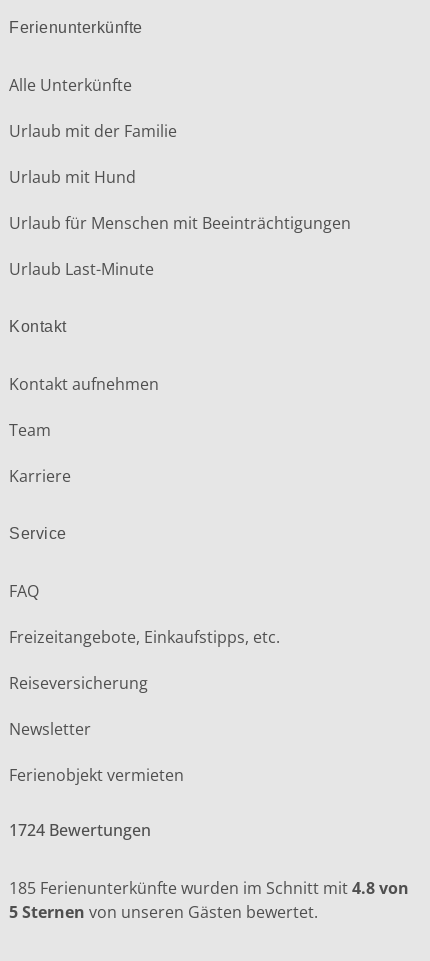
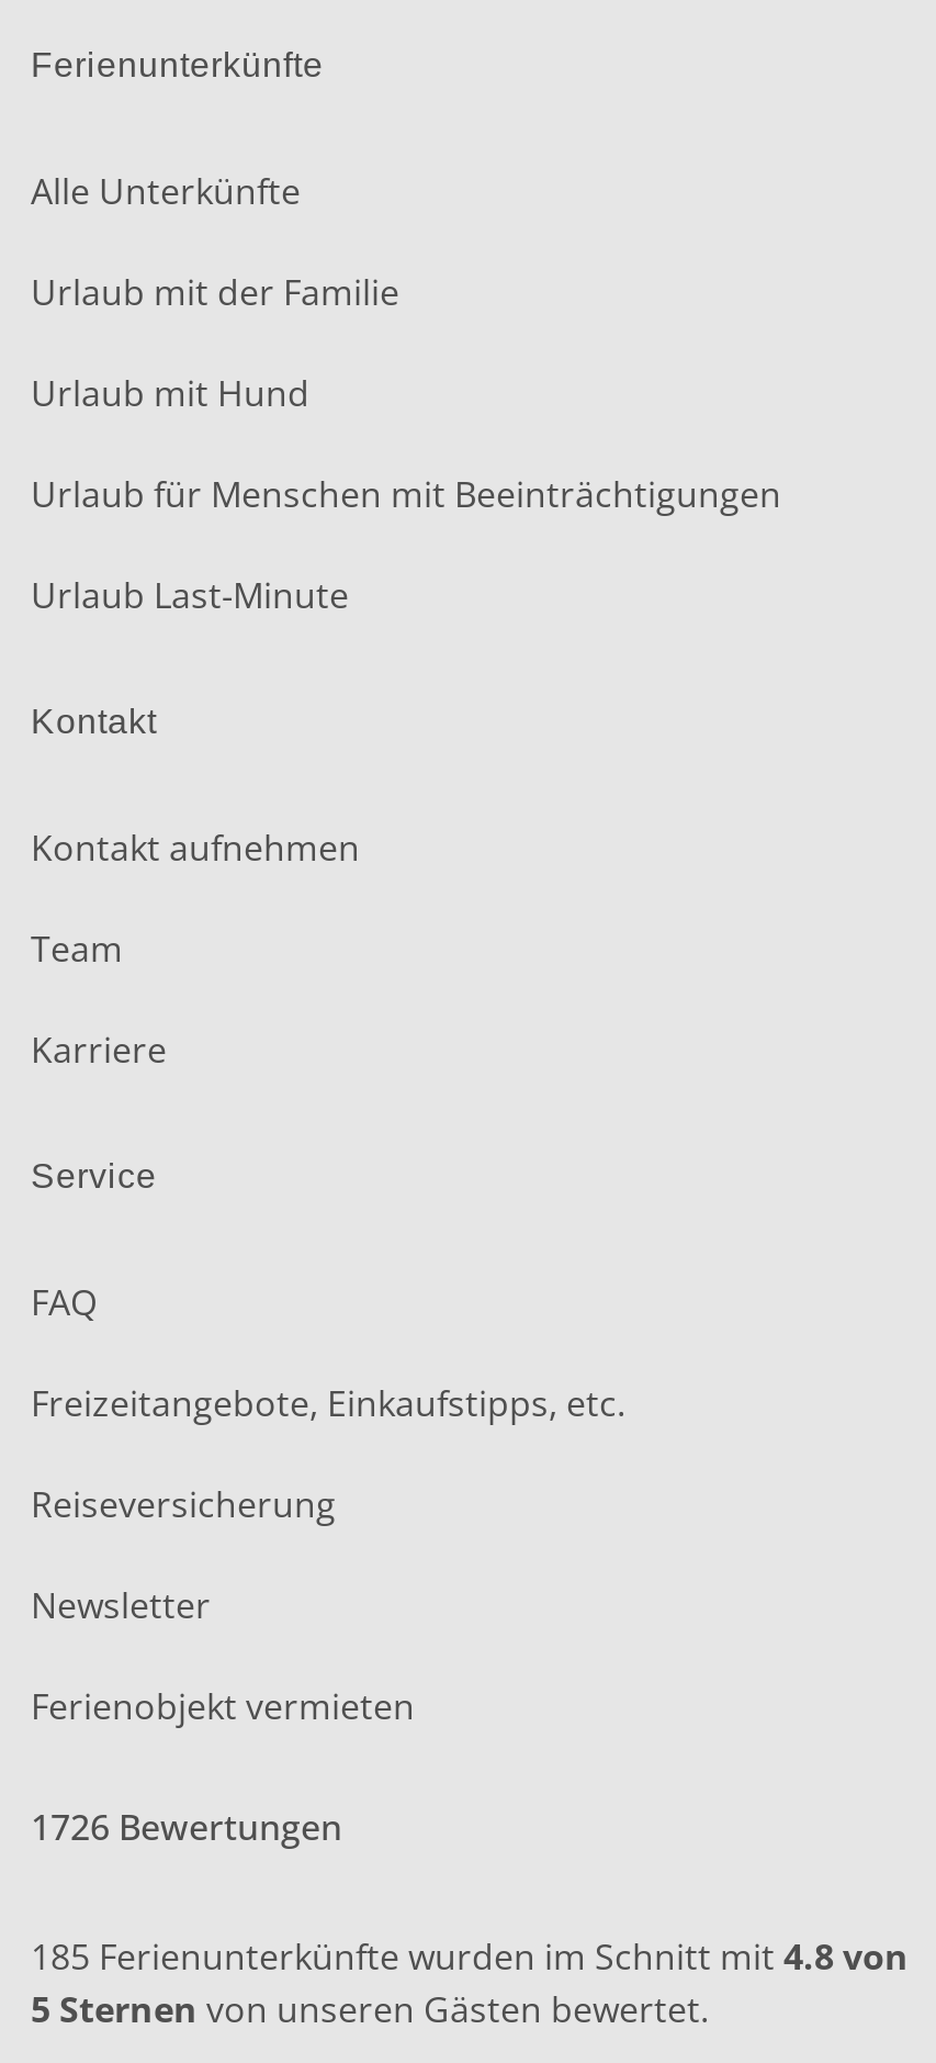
[9,819,151,841] 1724 Bewertungen -> [31,1803,342,1851] 1726 Bewertungen

